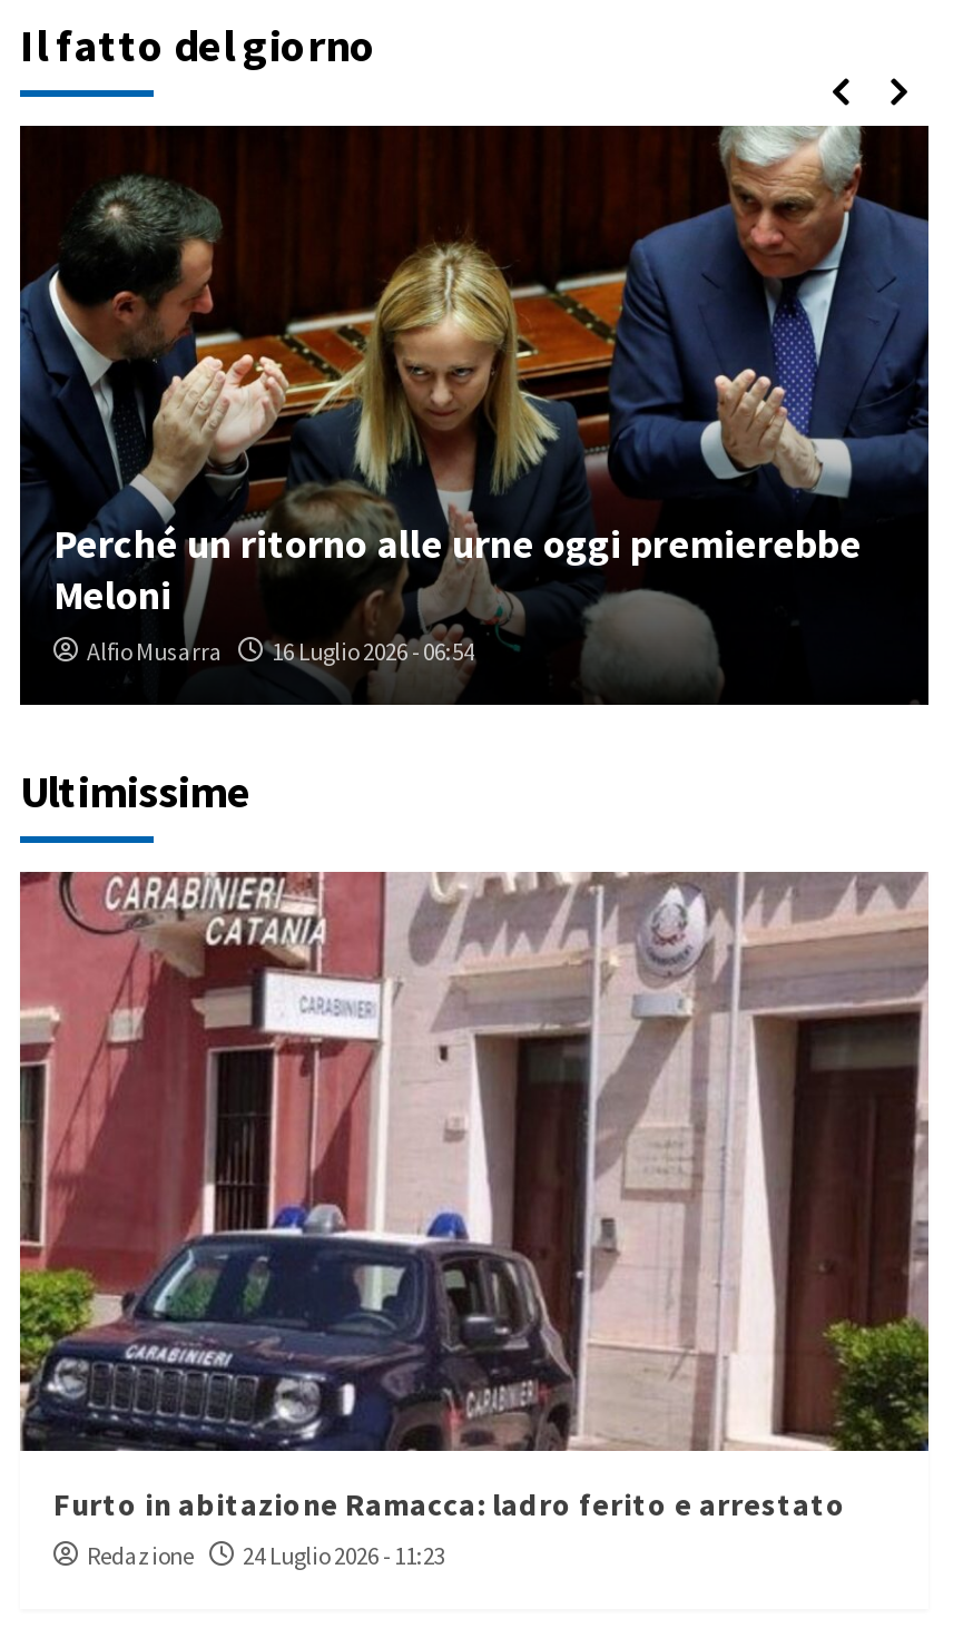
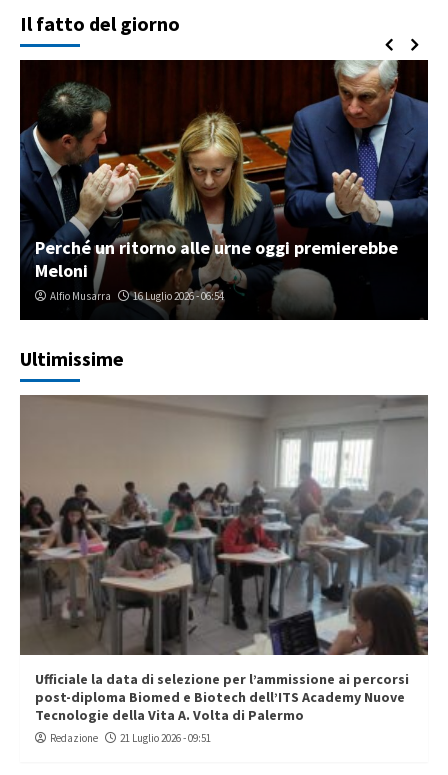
[20,872,928,1524] [image] | Furto in abitazione Ramacca: ladro ferito e arrestato -> [20,394,428,724] [image] | Ufficiale la data di selezione per l’ammissione ai percorsi | post-diploma Biomed e Biotech dell’ITS Academy Nuove | Tecnologie della Vita A. Volta di Palermo
[87,1540,445,1571] Redazione 24 Luglio 2026 - 11:23 -> [50,731,211,745] Redazione 21 Luglio 2026 - 09:51

